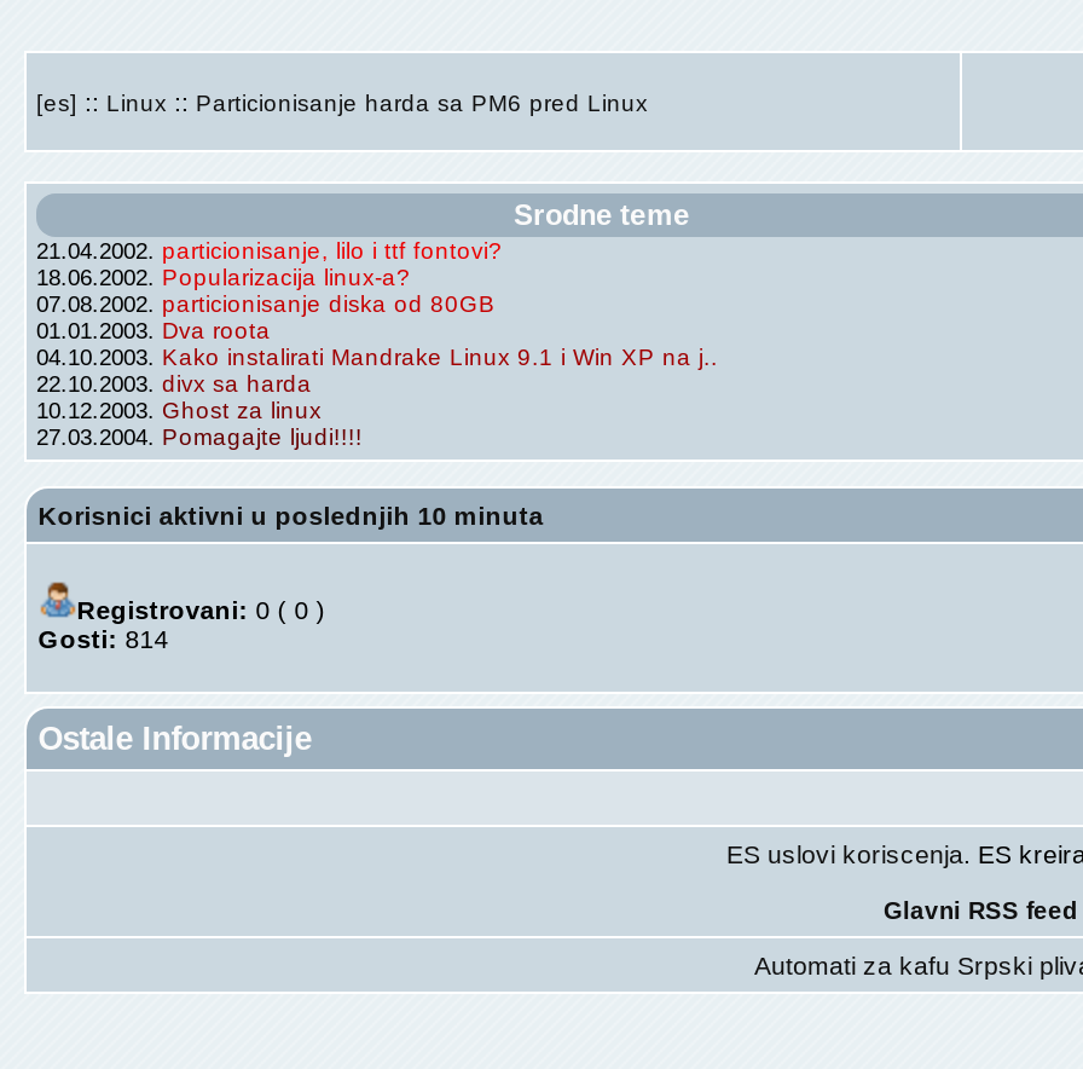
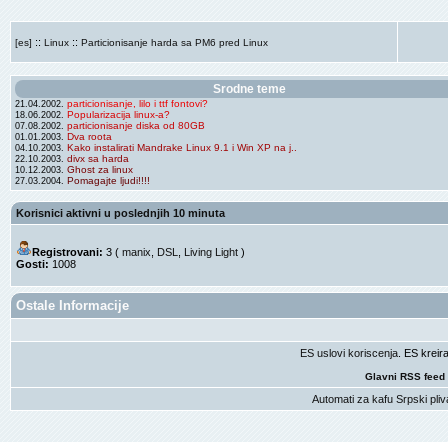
[38,596,326,654] Registrovani: 0 ( 0 ) | Gosti:814 -> [16,246,245,270] Registrovani: 3 (manix, DSL, Living Light) | Gosti:1008

